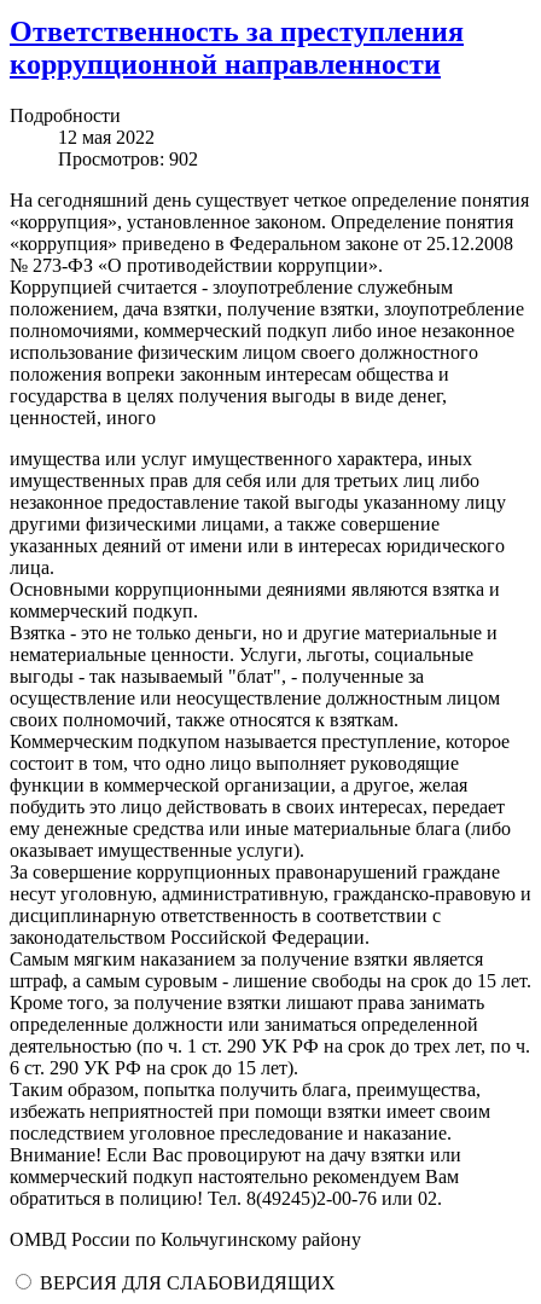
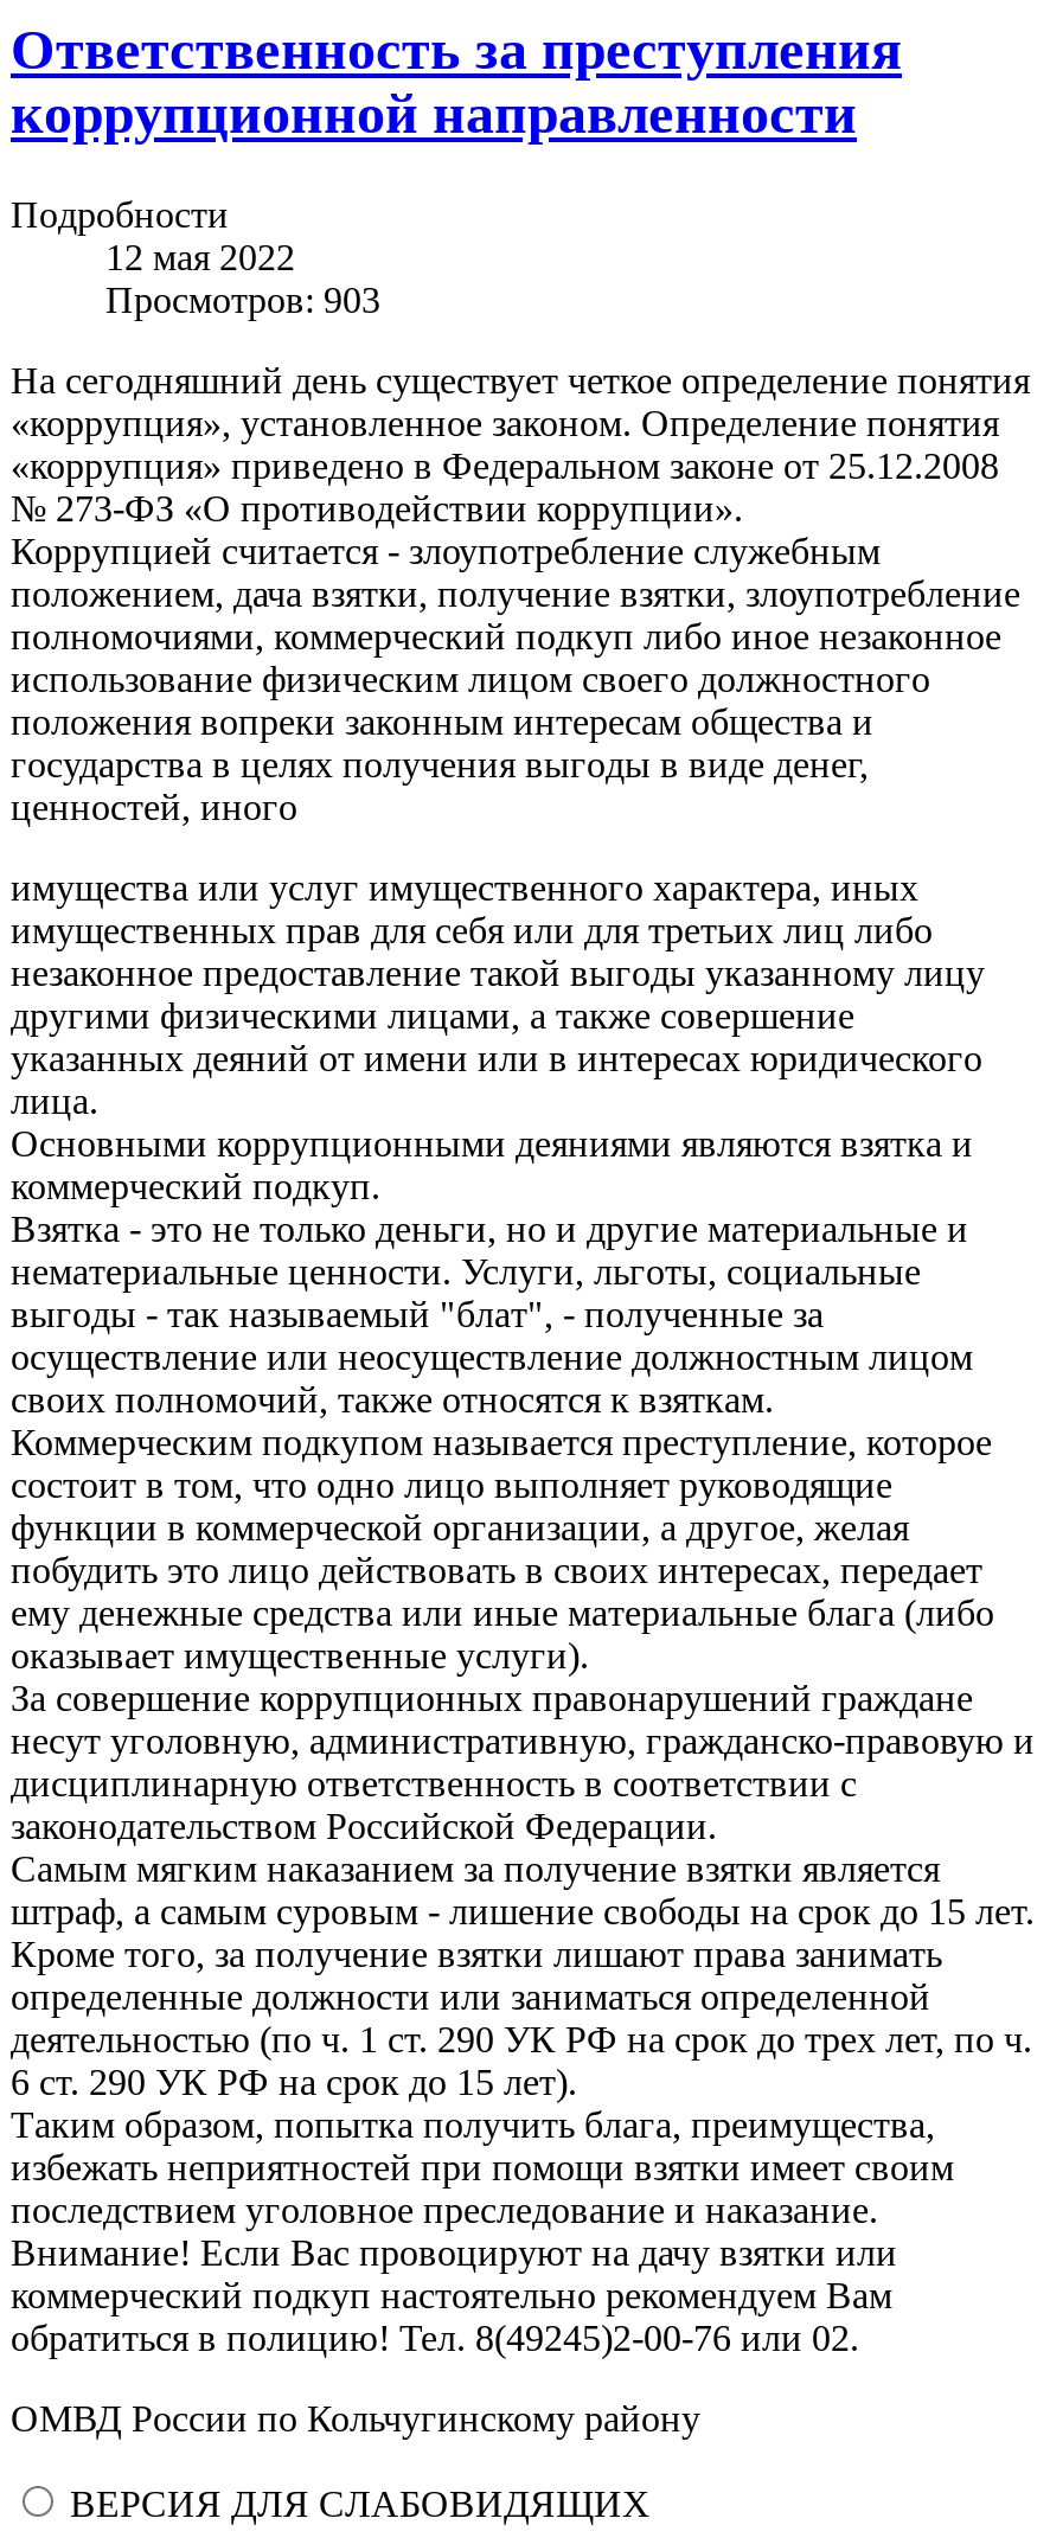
[58,148,198,169] Просмотров: 902 -> [105,279,380,319] Просмотров: 903

